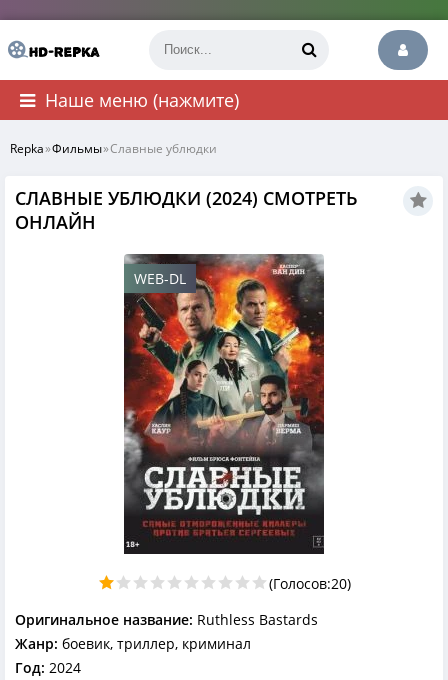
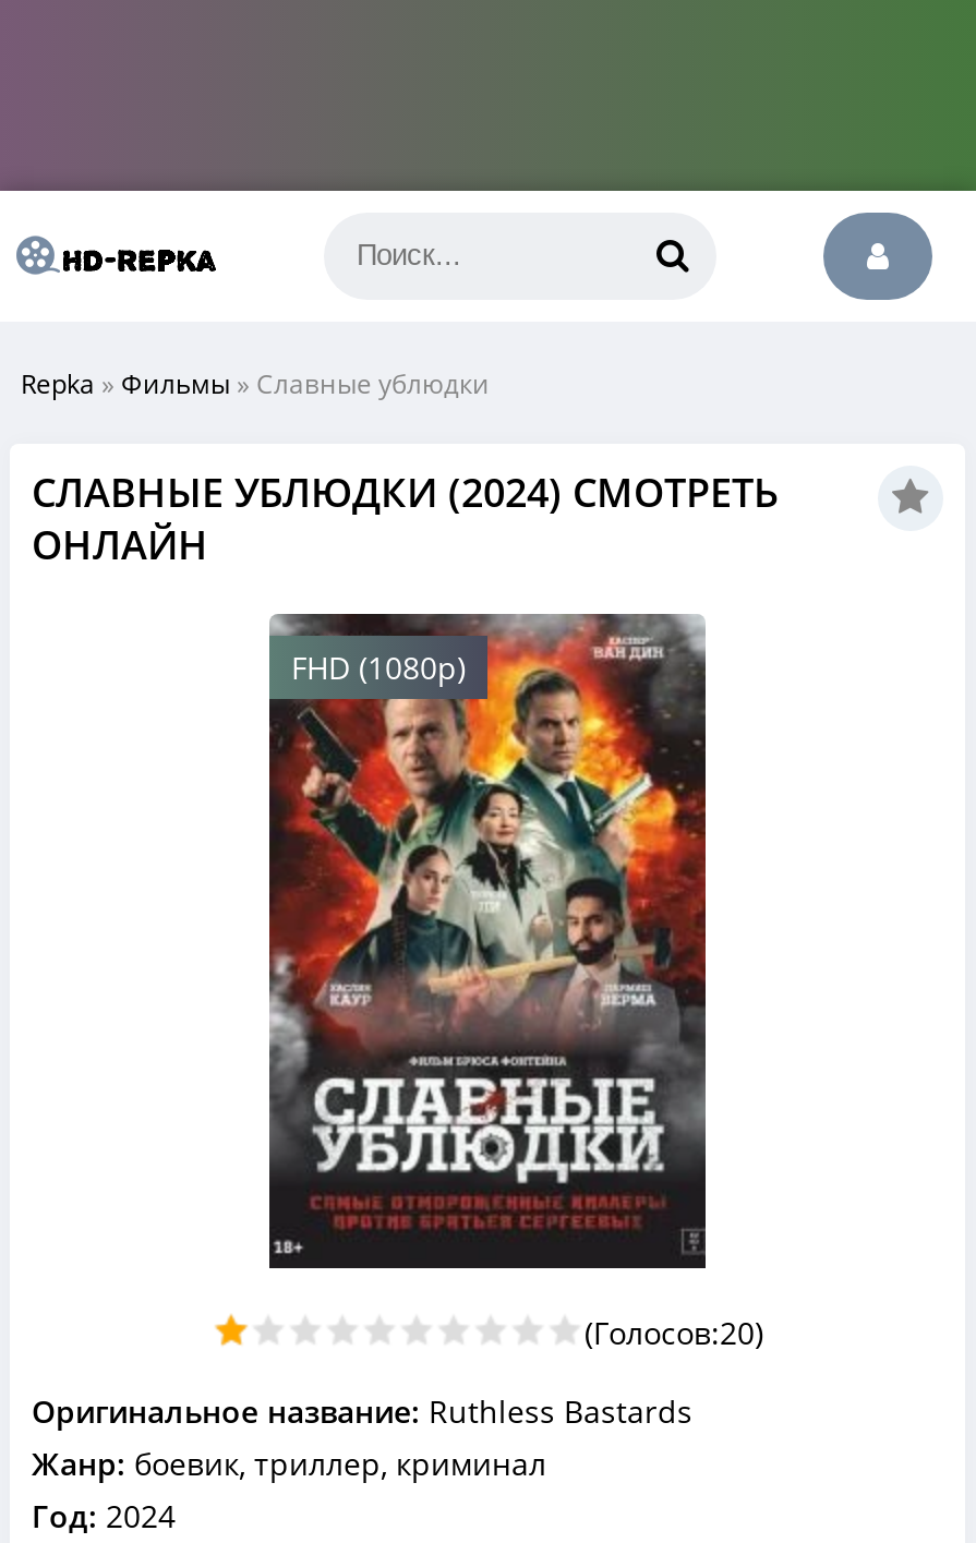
[45,88,239,112] Наше меню (нажмите) -> none
[134,269,186,288] WEB-DL -> [291,647,466,688] FHD (1080p)

